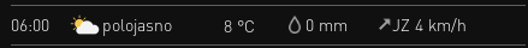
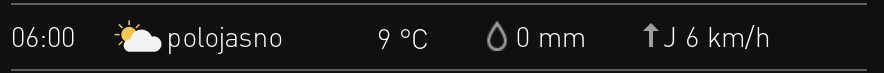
[224,14,255,36] 8 °C -> [377,19,429,55] 9 °C
[392,13,467,35] JZ 4 km/h -> [663,17,771,53] J 6 km/h

